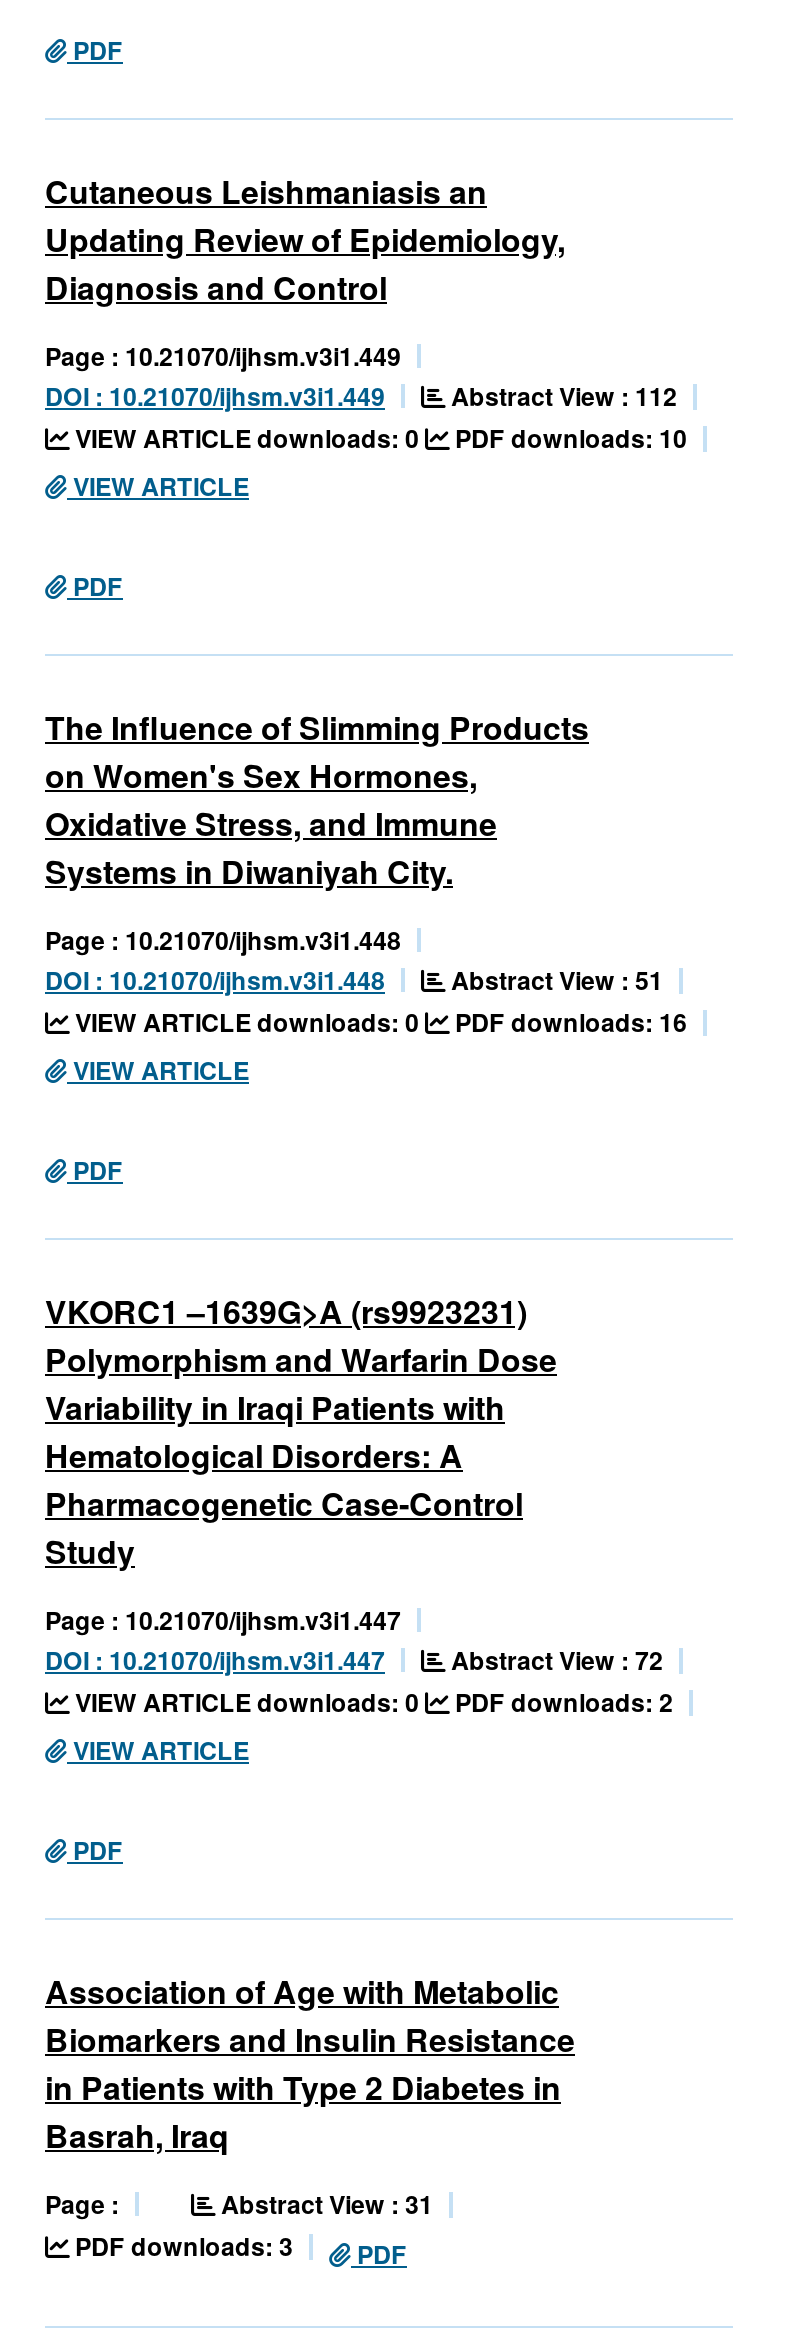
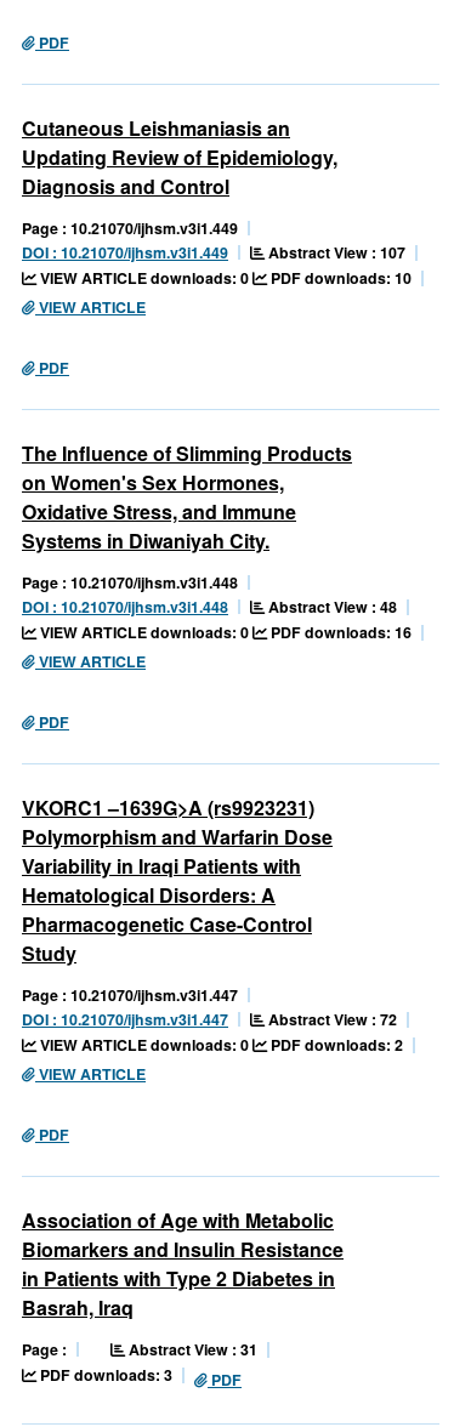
[445,377,677,413] Abstract View : 112 -> [265,241,405,263] Abstract View : 107
[445,961,663,997] Abstract View : 51 -> [265,595,397,617] Abstract View : 48

